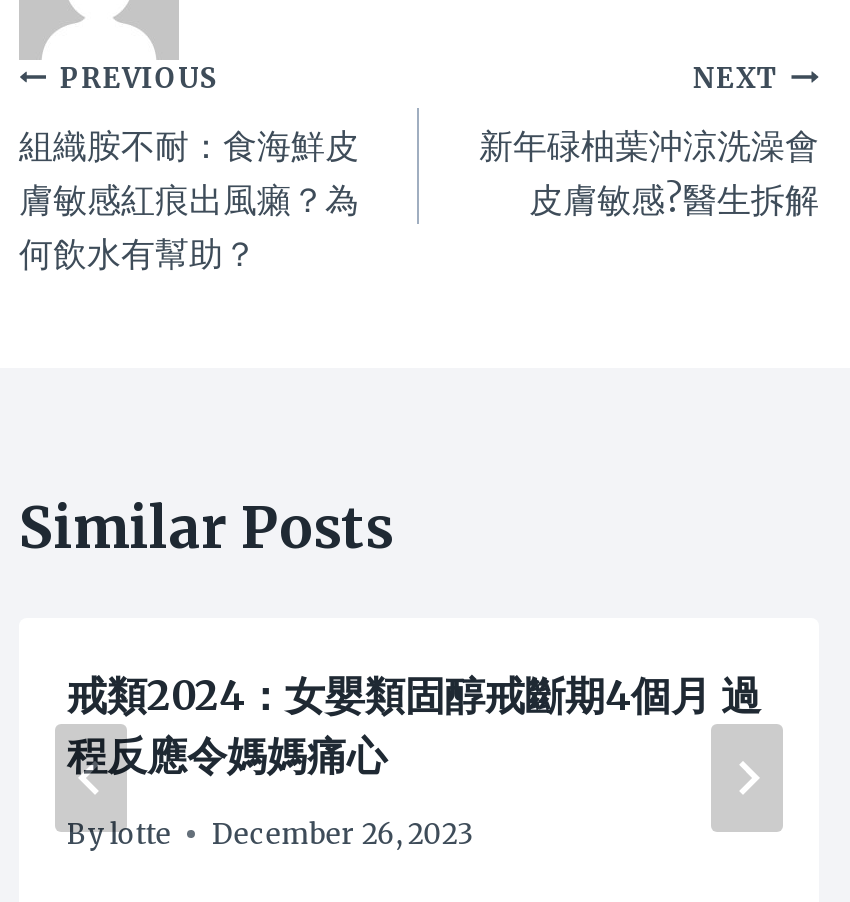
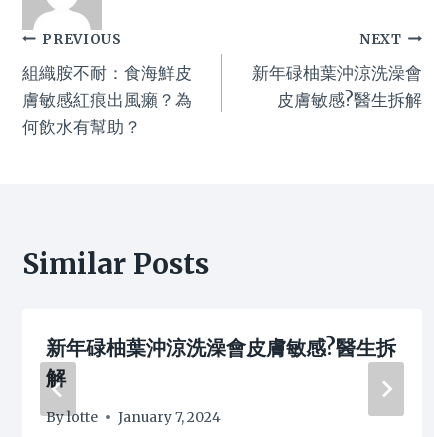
[67,670,761,780] 戒類2024：女嬰類固醇戒斷期4個月 過 | 程反應令媽媽痛心 -> [46,335,396,390] 新年碌柚葉沖涼洗澡會皮膚敏感?醫生拆 | 解
[67,817,473,851] By lotte December 26, 2023 -> [46,409,221,426] By lotte January 7, 2024

